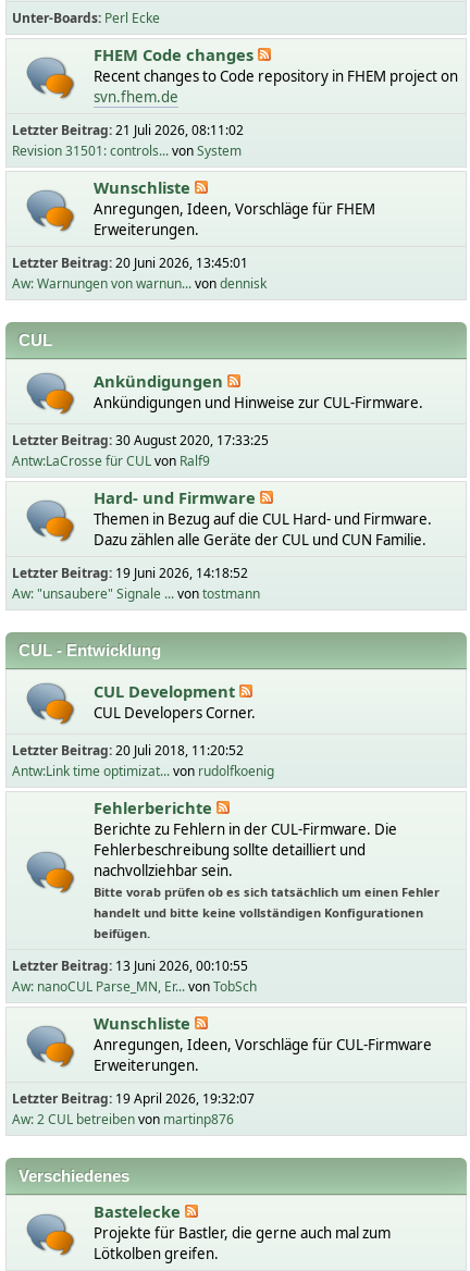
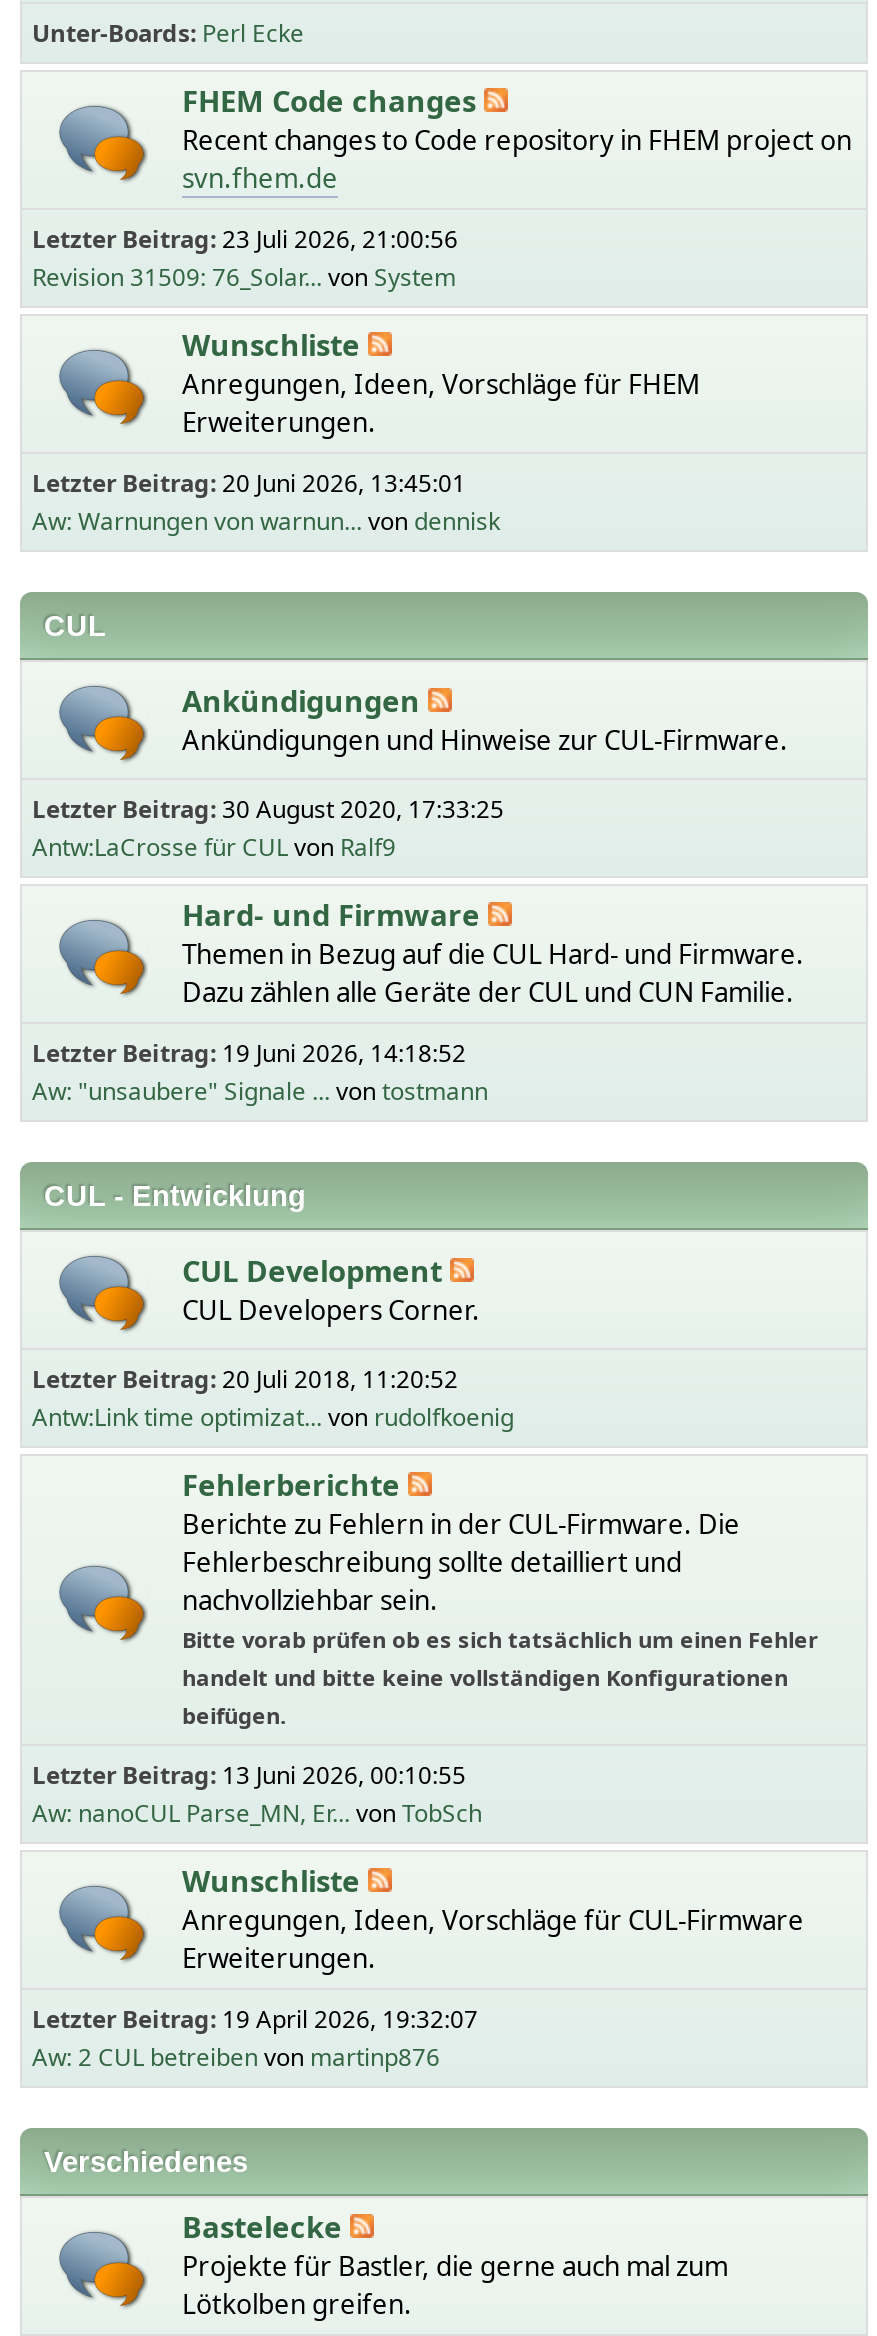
[12,121,244,139] Letzter Beitrag: 21 Juli 2026, 08:11:02 -> [32,222,458,256] Letzter Beitrag: 23 Juli 2026, 21:00:56
[12,141,242,160] Revision 31501: controls... von System -> [32,260,456,294] Revision 31509: 76_Solar... von System

